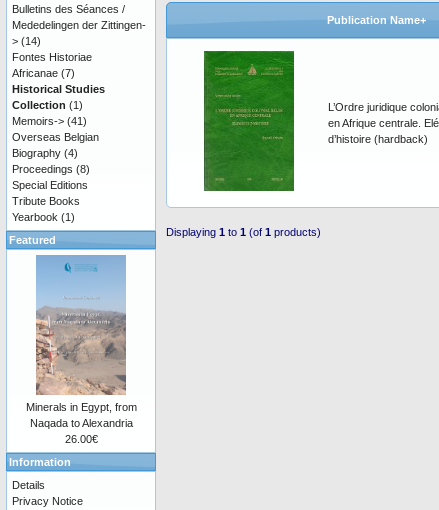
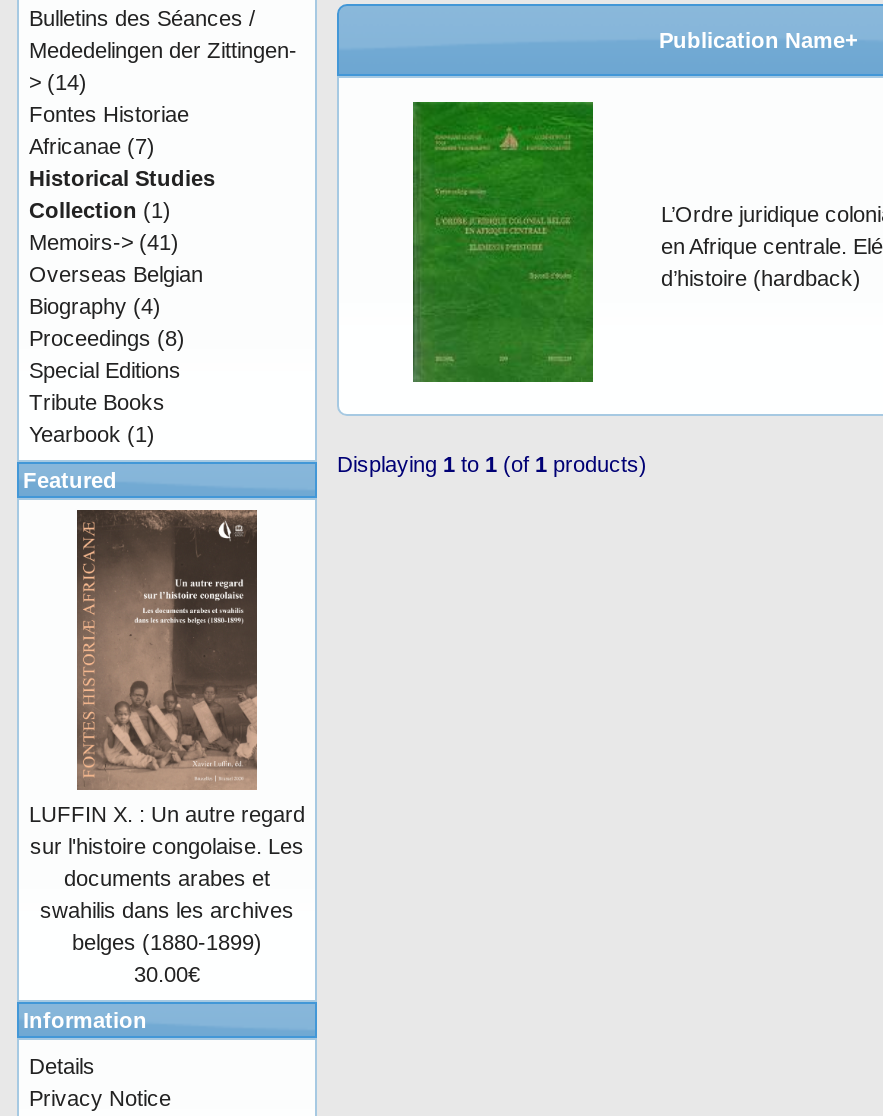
[36,254,126,346] [image] -> [75,508,259,788] [image]
[25,401,136,445] Minerals in Egypt, from | Naqada to Alexandria | 26.00€ -> [29,802,305,986] LUFFIN X. : Un autre regard | sur l'histoire congolaise. Les | documents arabes et | swahilis dans les archives | belges (1880-1899) | 30.00€

